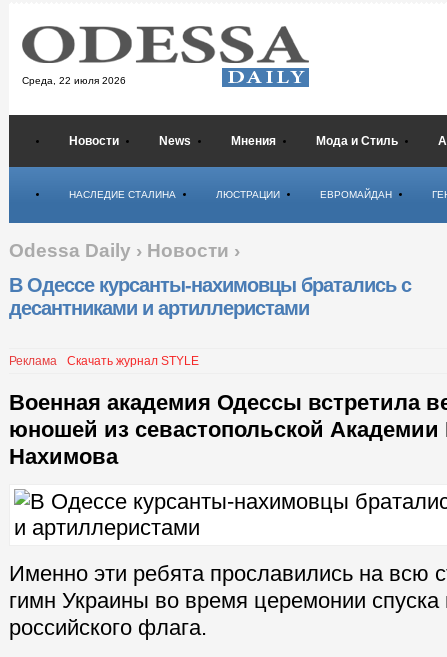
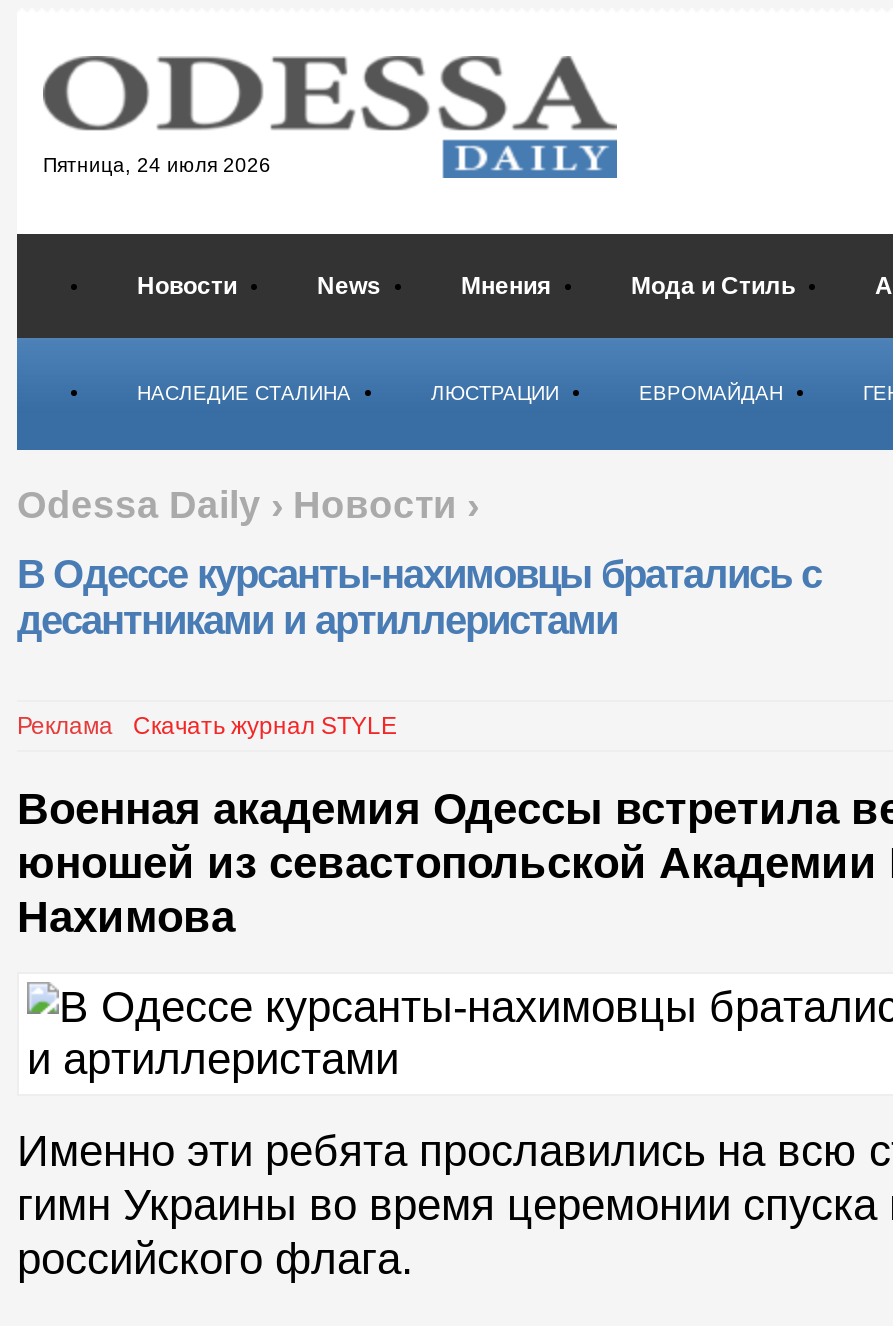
[22,75,126,86] Среда, 22 июля 2026 -> [43,154,271,176] Пятница, 24 июля 2026

